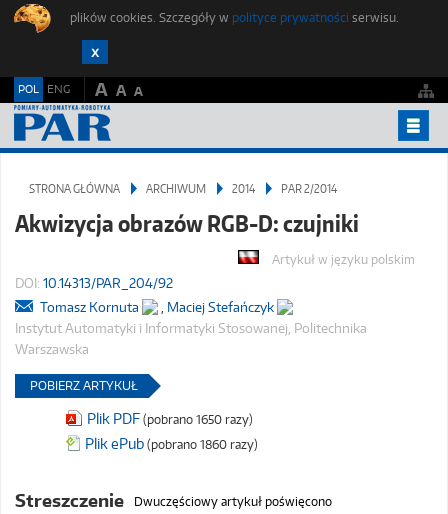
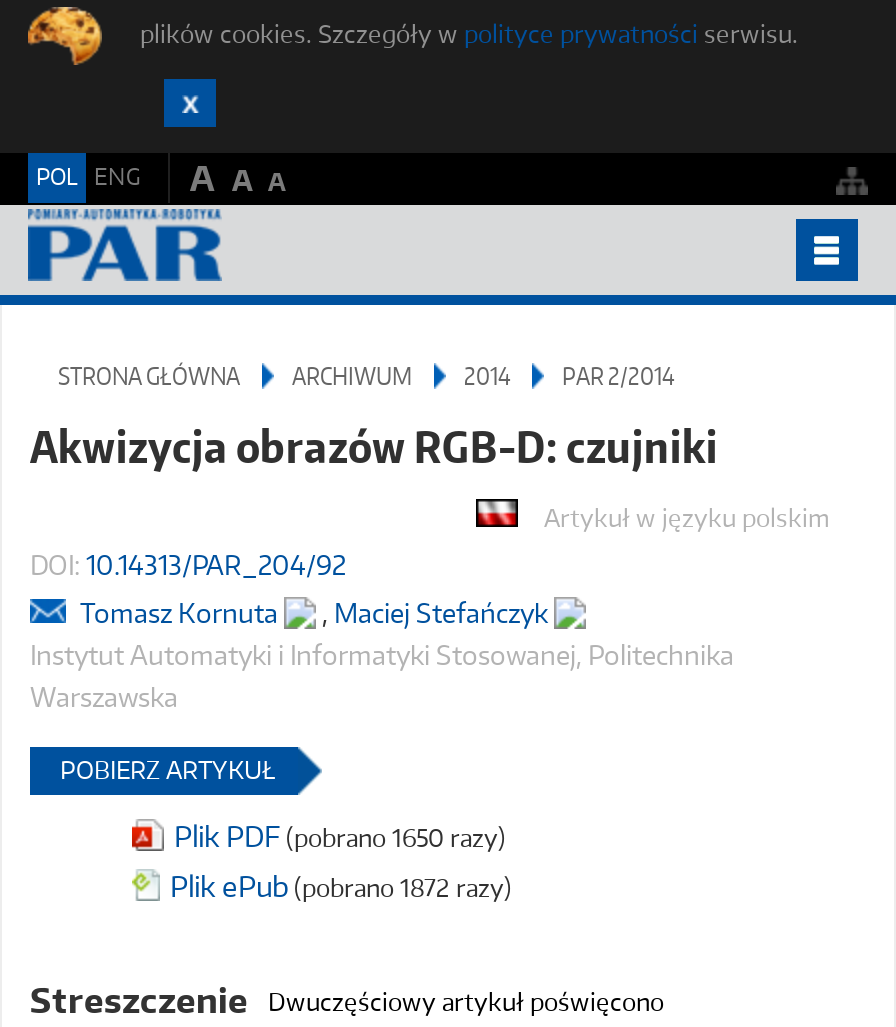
[85,435,258,452] Plik ePub (pobrano 1860 razy) -> [170,869,512,903] Plik ePub (pobrano 1872 razy)

